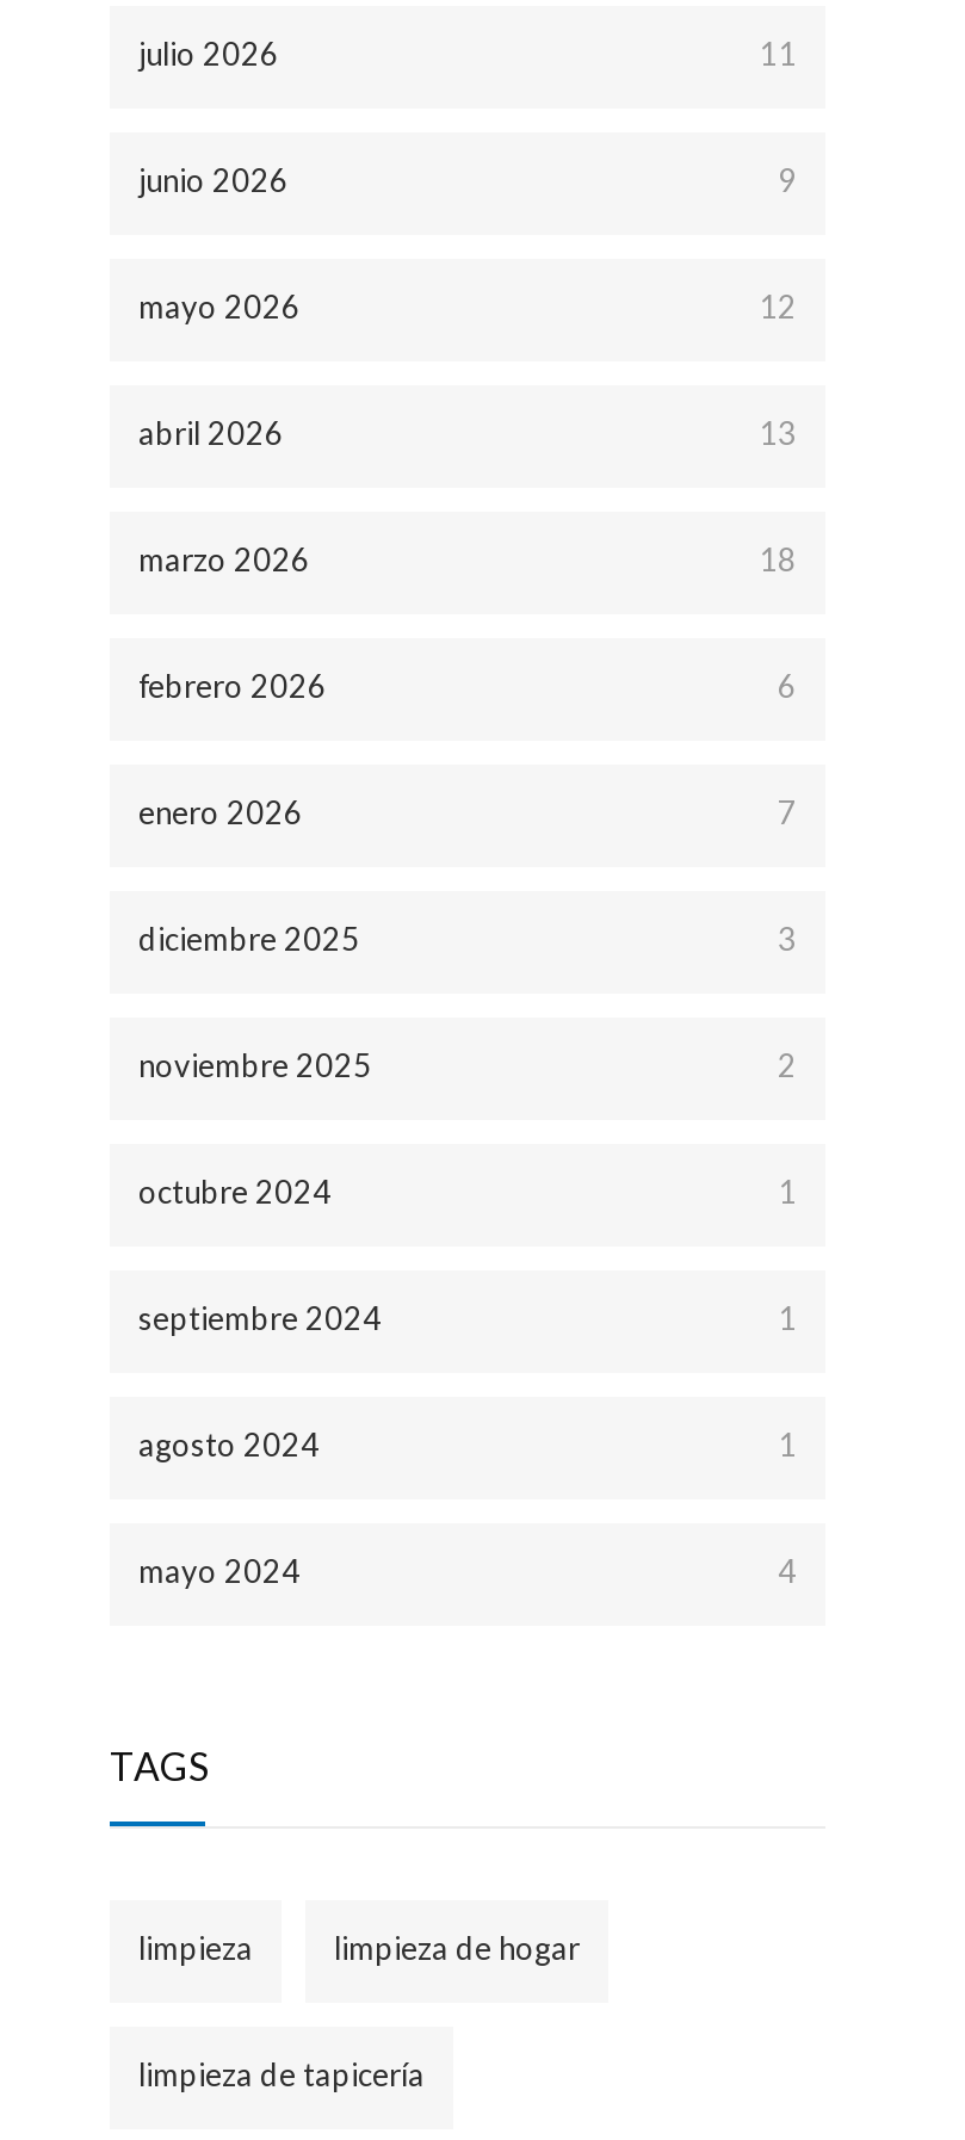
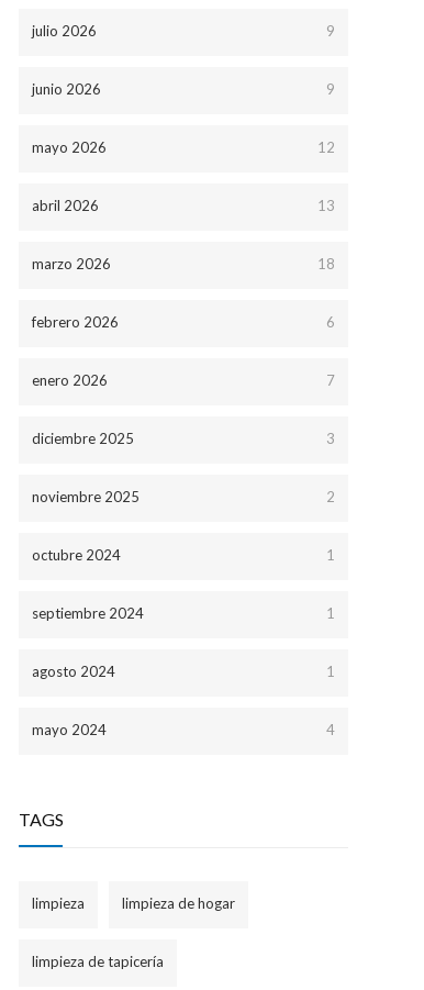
[759,36,797,74] 11 -> [326,23,335,40] 9

